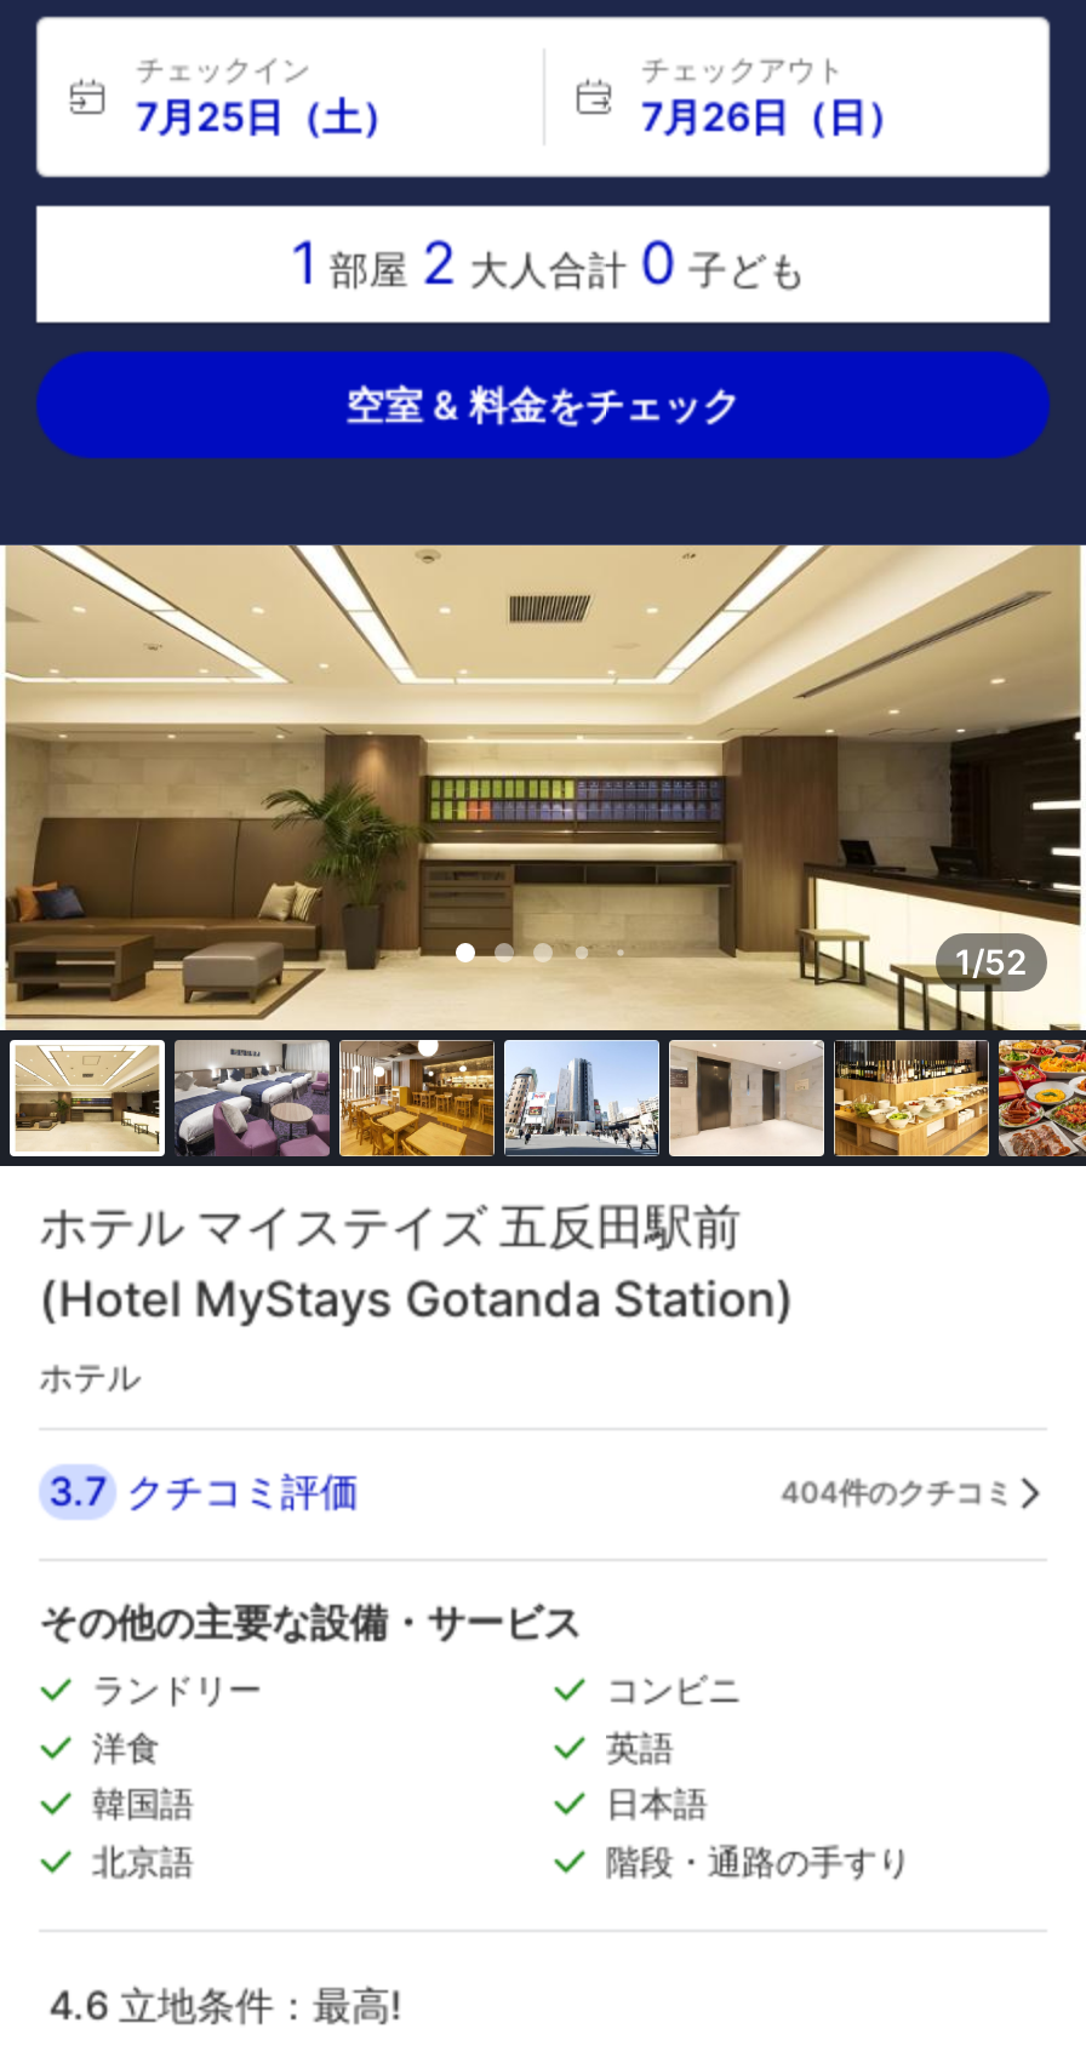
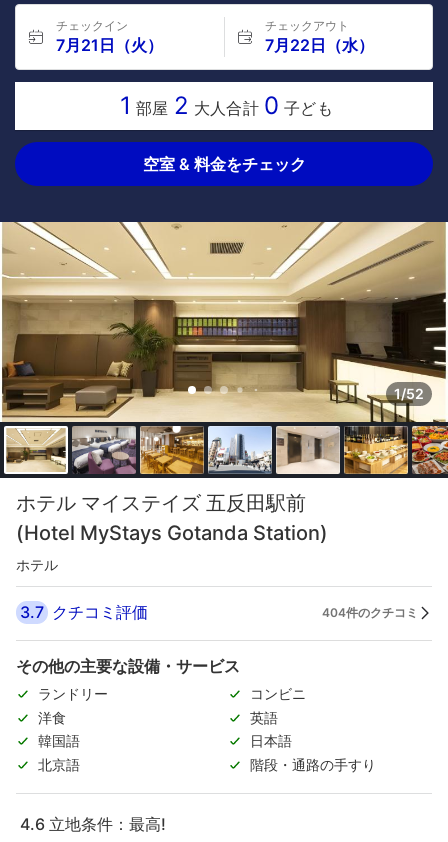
[136,92,400,141] 7月25日（土） -> [56,35,163,55] 7月21日（火）
[641,92,905,141] 7月26日（日） -> [264,35,373,55] 7月22日（水）

